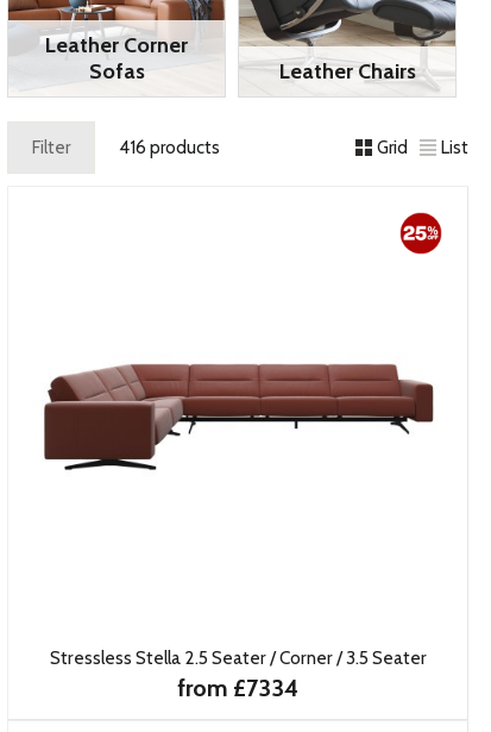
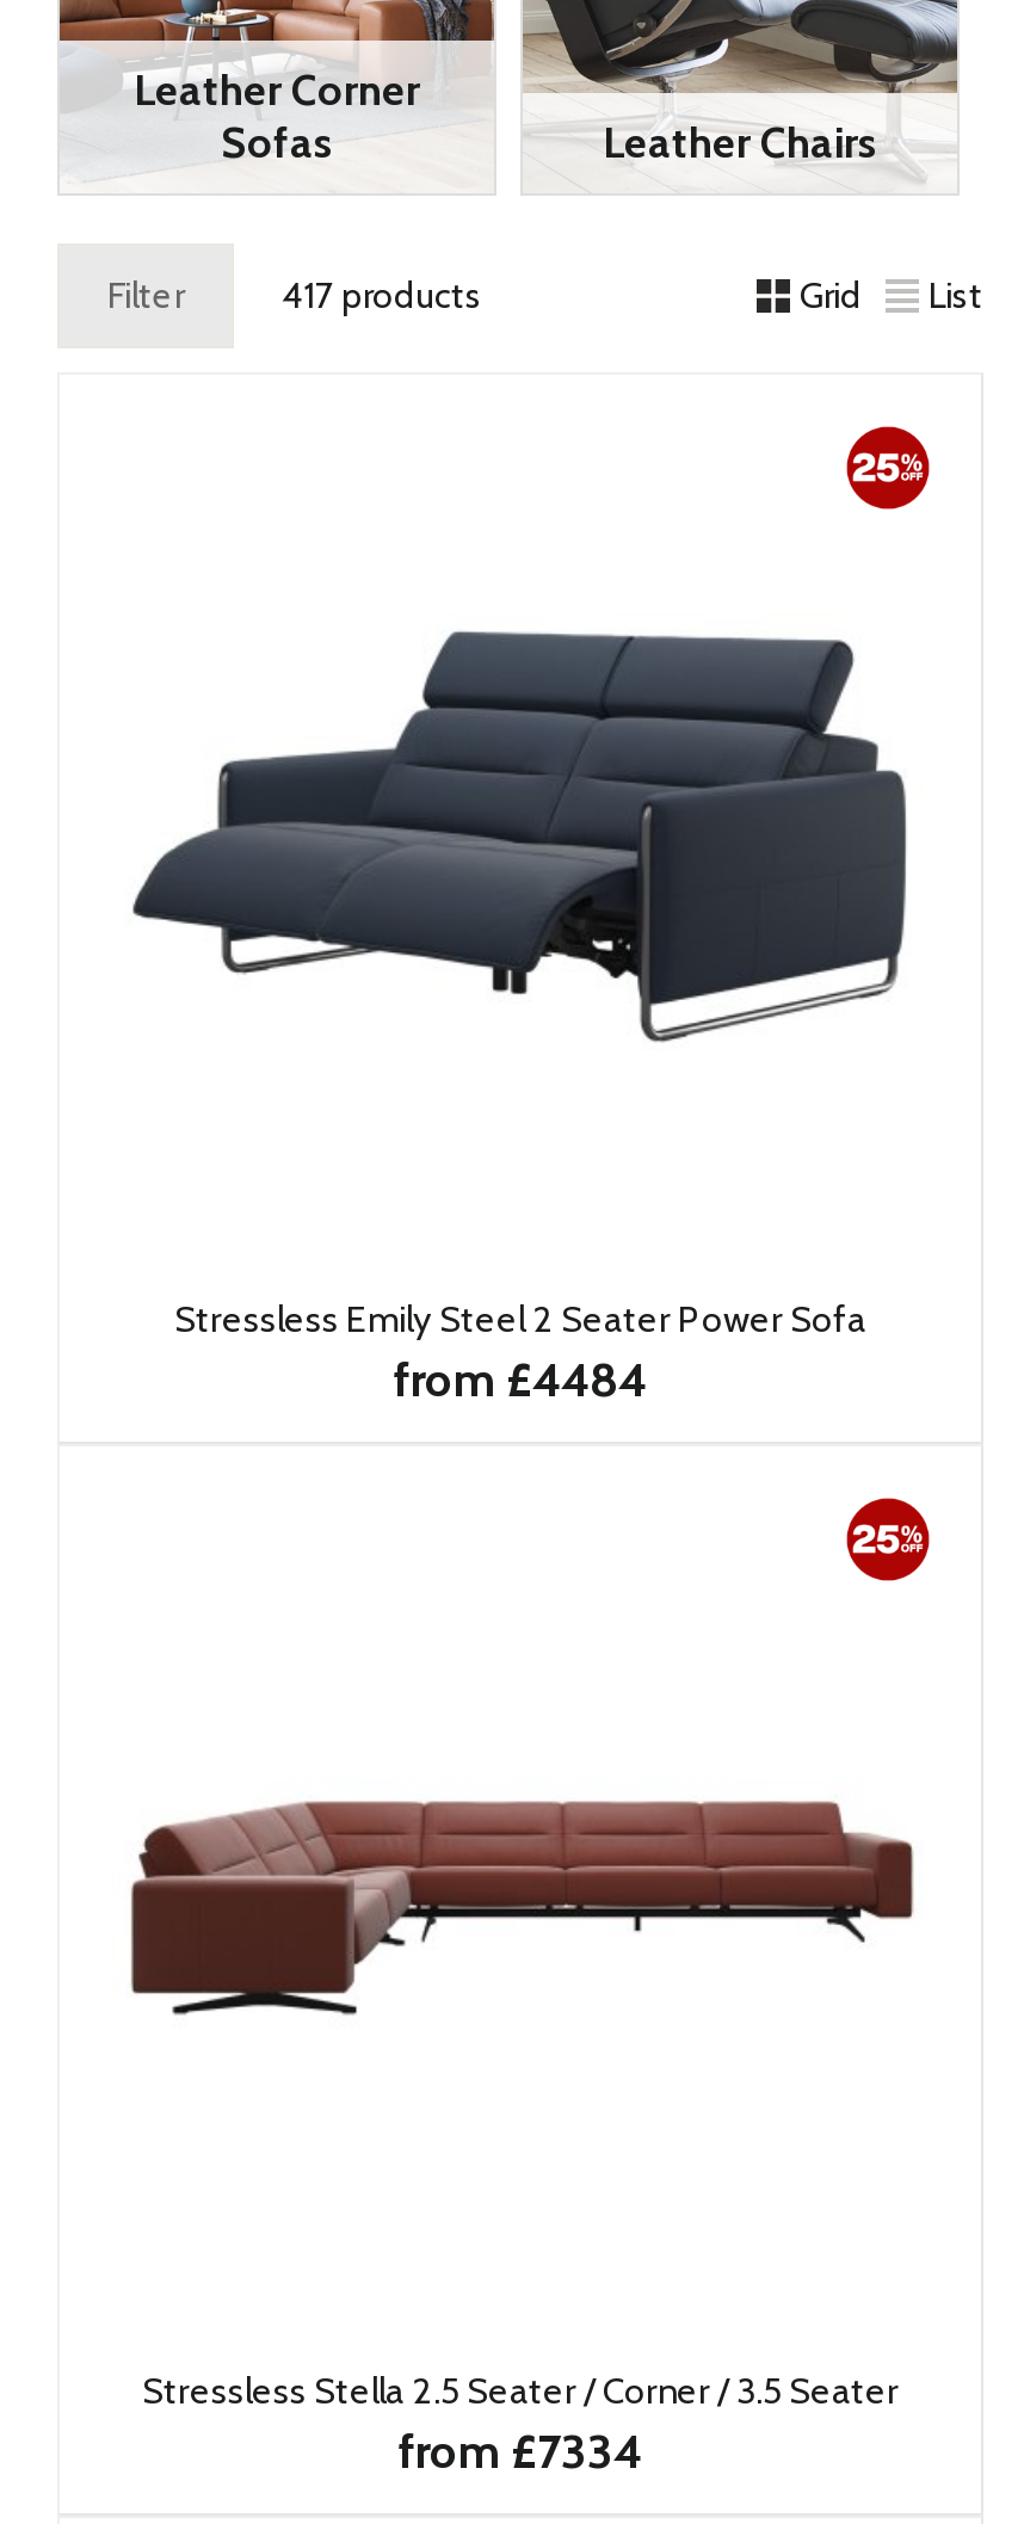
[119,137,220,158] 416 products -> [282,274,482,317] 417 products
none -> [131,630,914,1043] [image]
none -> [174,1296,866,1408] Stressless Emily Steel 2 Seater Power Sofa | from £4484

